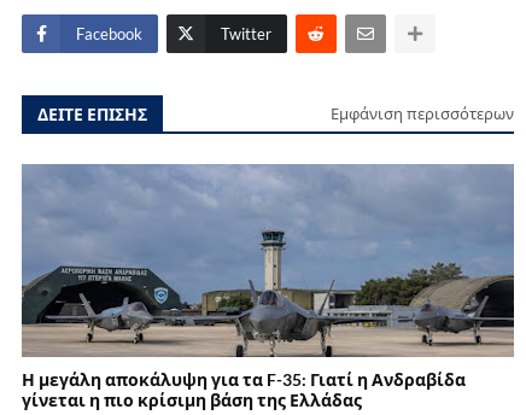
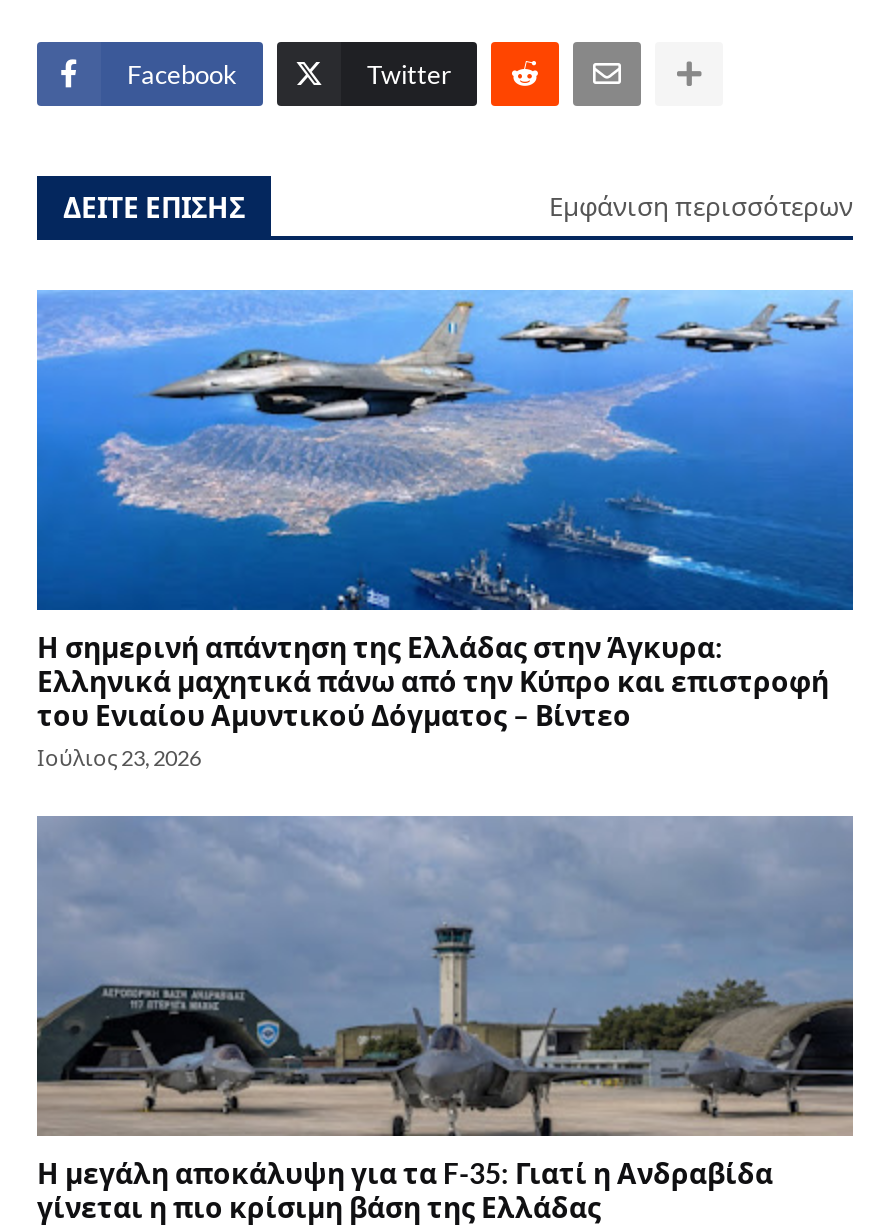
none -> [35,290,855,770] [image] | Η σημερινή απάντηση της Ελλάδας στην Άγκυρα: | Ελληνικά μαχητικά πάνω από την Κύπρο και επιστροφή | του Ενιαίου Αμυντικού Δόγματος – Βίντεο | Ιούλιος 23, 2026

